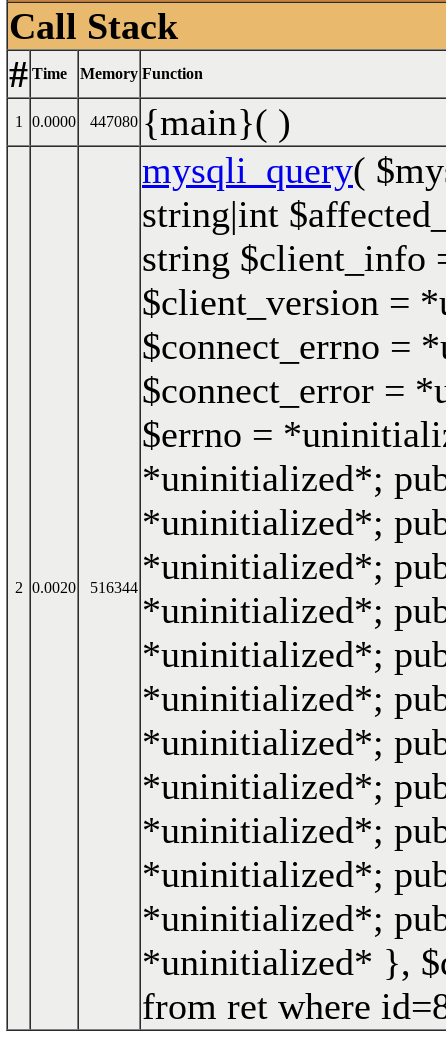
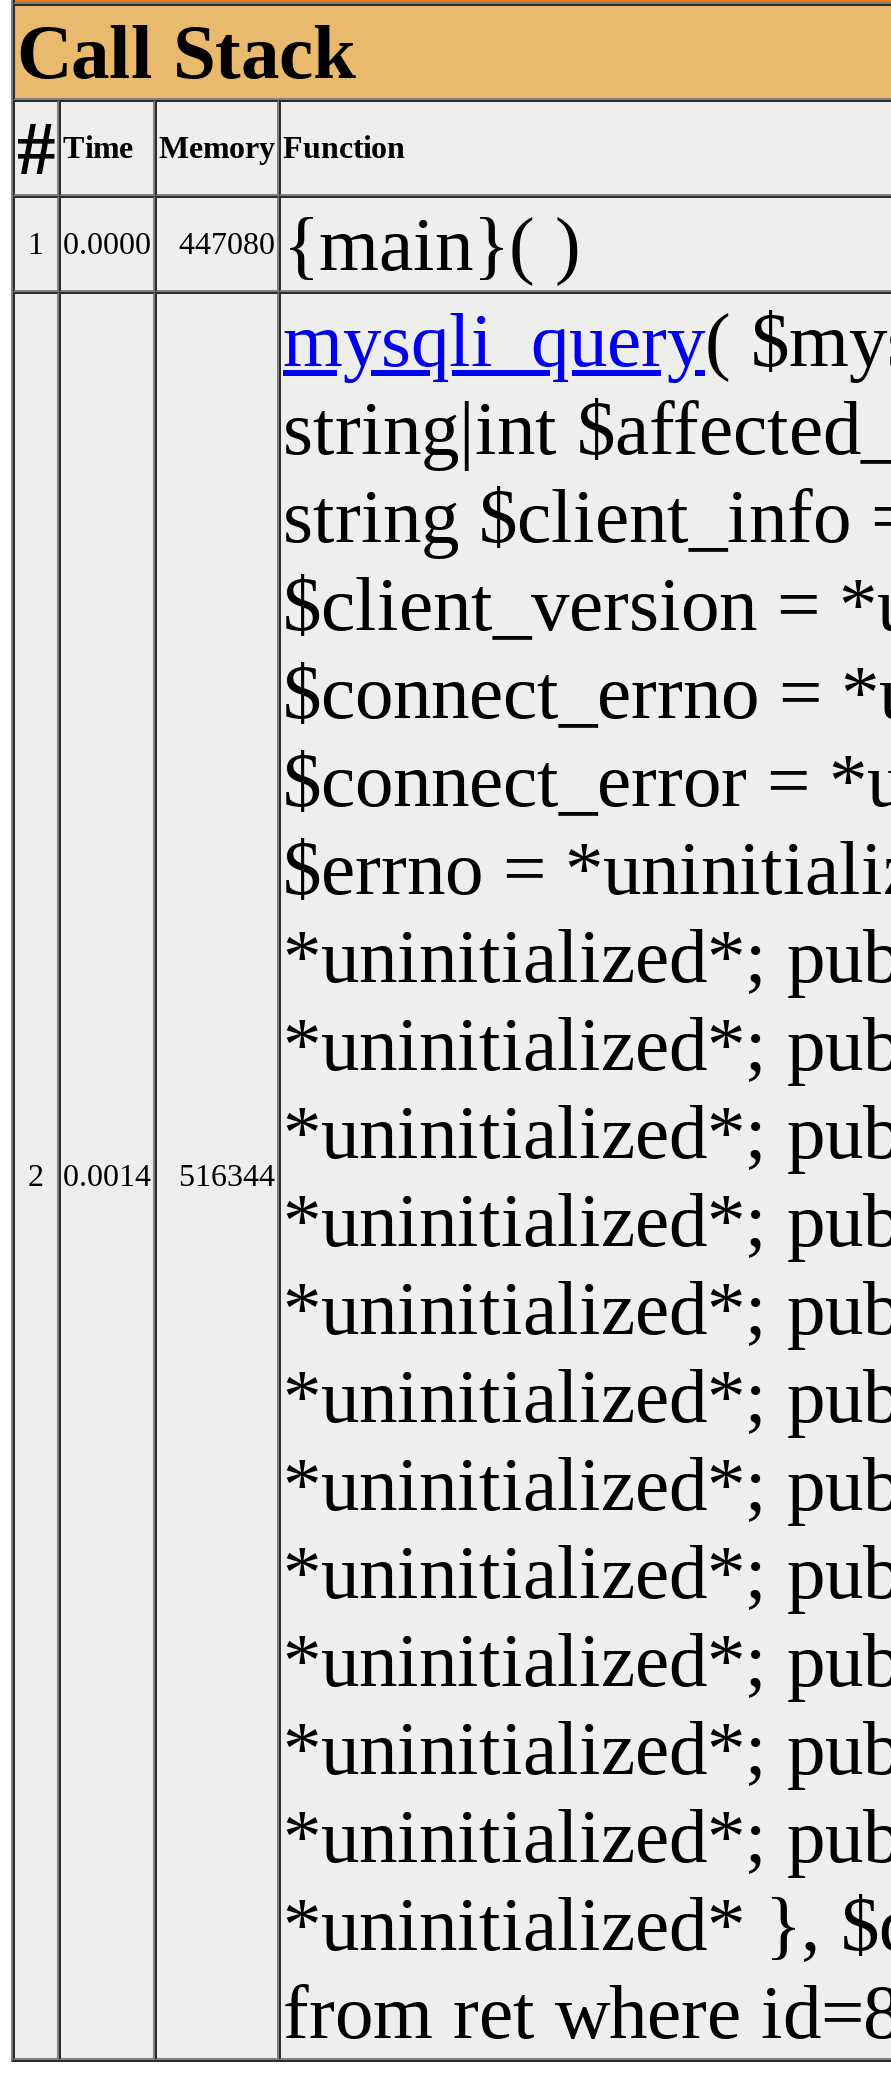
[14,579,138,596] 2 0.0020 516344 -> [28,1158,275,1192] 2 0.0014 516344

